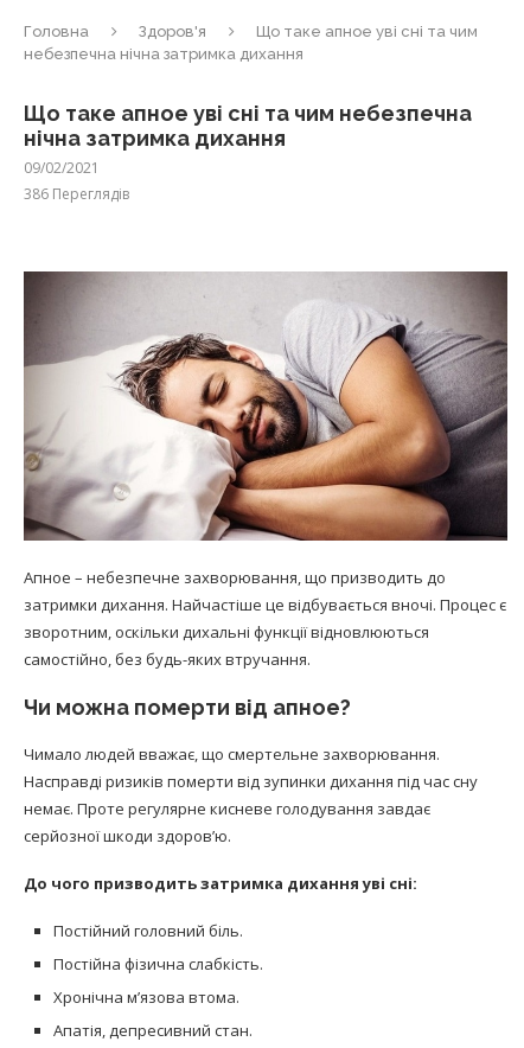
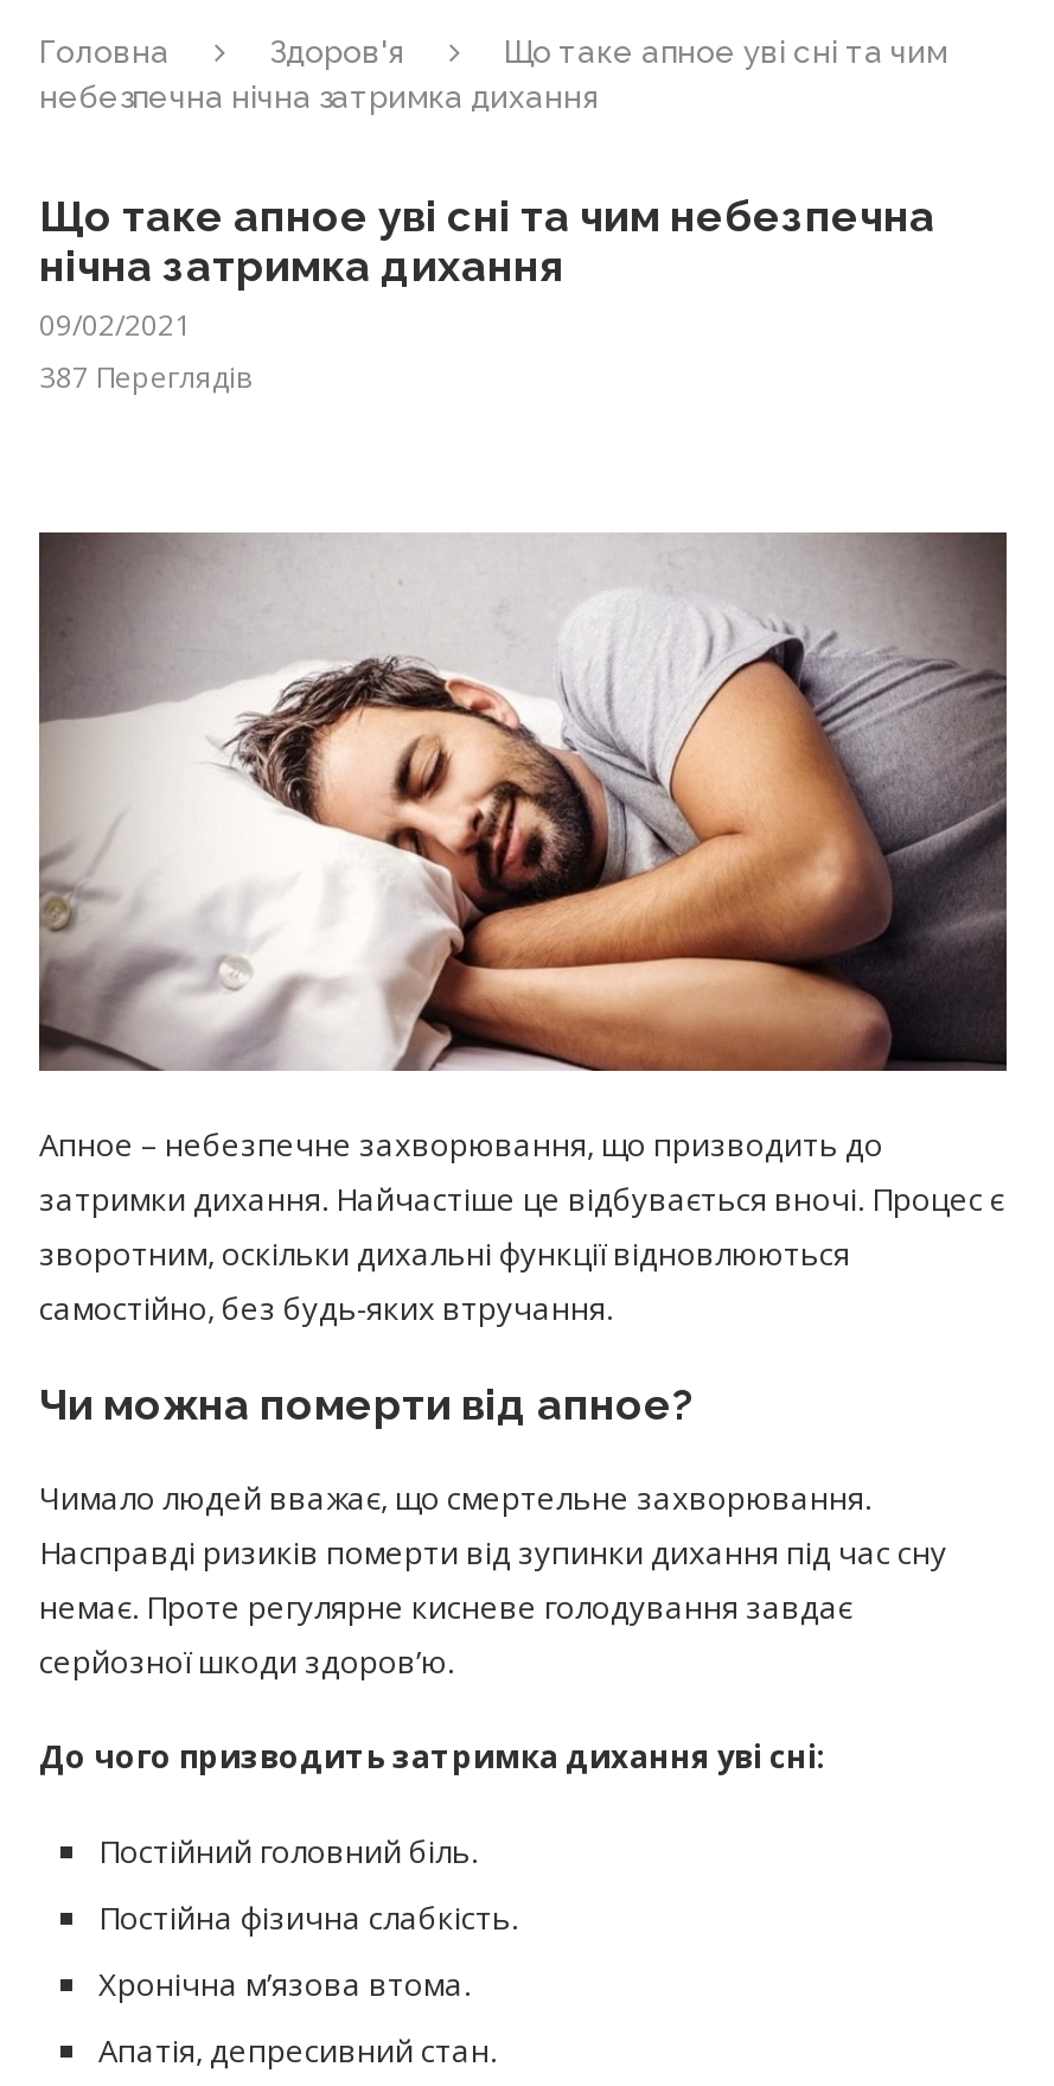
[24,184,129,204] 386 Переглядів -> [39,357,250,397] 387 Переглядів

